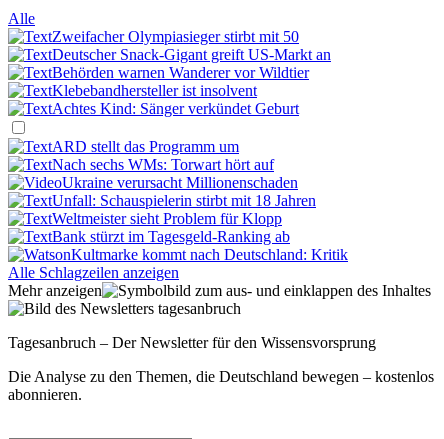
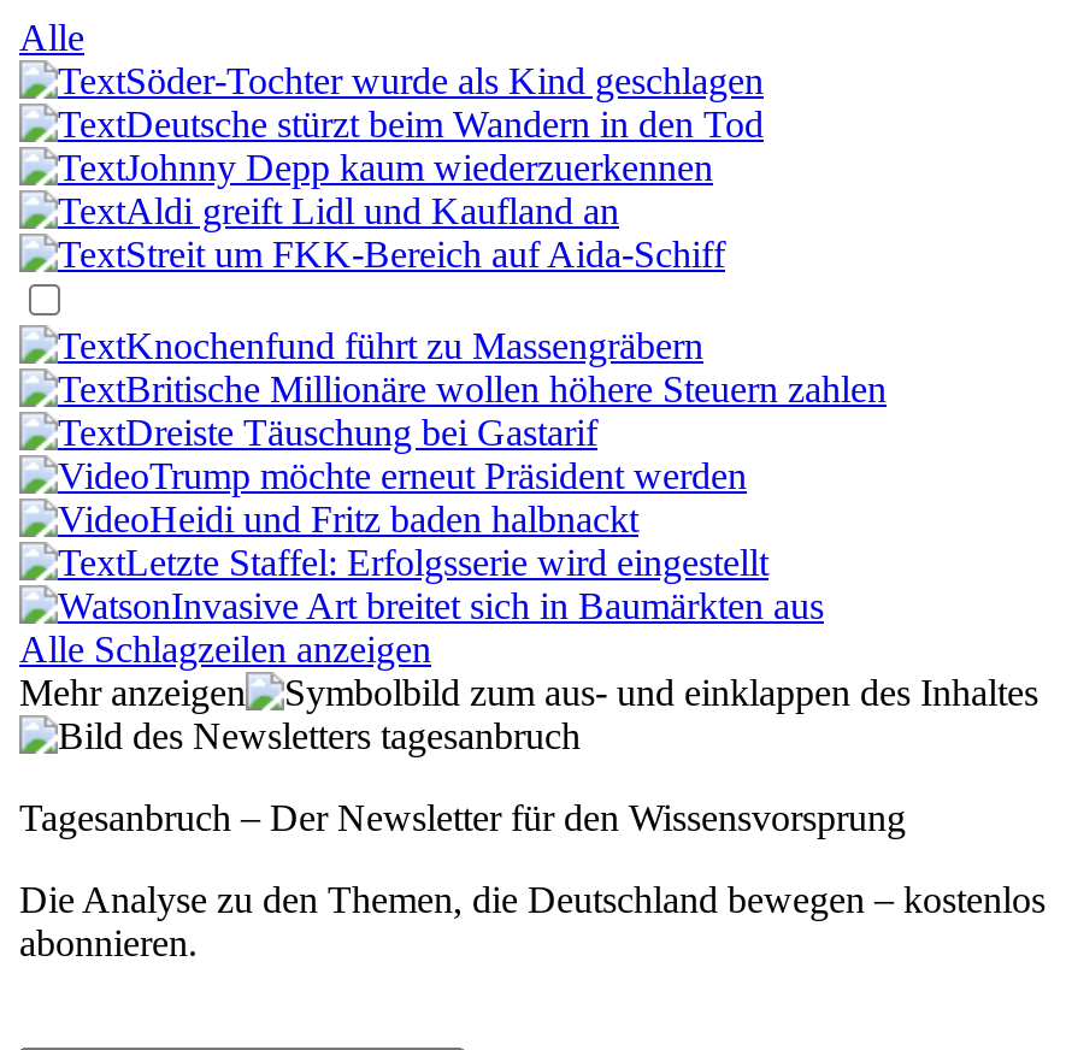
[52,28,331,117] Zweifacher Olympiasieger stirbt mit 50 | Deutscher Snack-Gigant greift US-Markt an | Behörden warnen Wanderer vor Wildtier | Klebebandhersteller ist insolvent | Achtes Kind: Sänger verkündet Geburt -> [125,60,764,274] Söder-Tochter wurde als Kind geschlagen | Deutsche stürzt beim Wandern in den Tod | Johnny Depp kaum wiederzuerkennen | Aldi greift Lidl und Kaufland an | Streit um FKK-Bereich auf Aida-Schiff
[52,138,348,263] ARD stellt das Programm um | Nach sechs WMs: Torwart hört auf | Ukraine verursacht Millionenschaden | Unfall: Schauspielerin stirbt mit 18 Jahren | Weltmeister sieht Problem für Klopp | Bank stürzt im Tagesgeld-Ranking ab | Kultmarke kommt nach Deutschland: Kritik -> [125,325,887,626] Knochenfund führt zu Massengräbern | Britische Millionäre wollen höhere Steuern zahlen | Dreiste Täuschung bei Gastarif | Trump möchte erneut Präsident werden | Heidi und Fritz baden halbnackt | Letzte Staffel: Erfolgsserie wird eingestellt | Invasive Art breitet sich in Baumärkten aus

